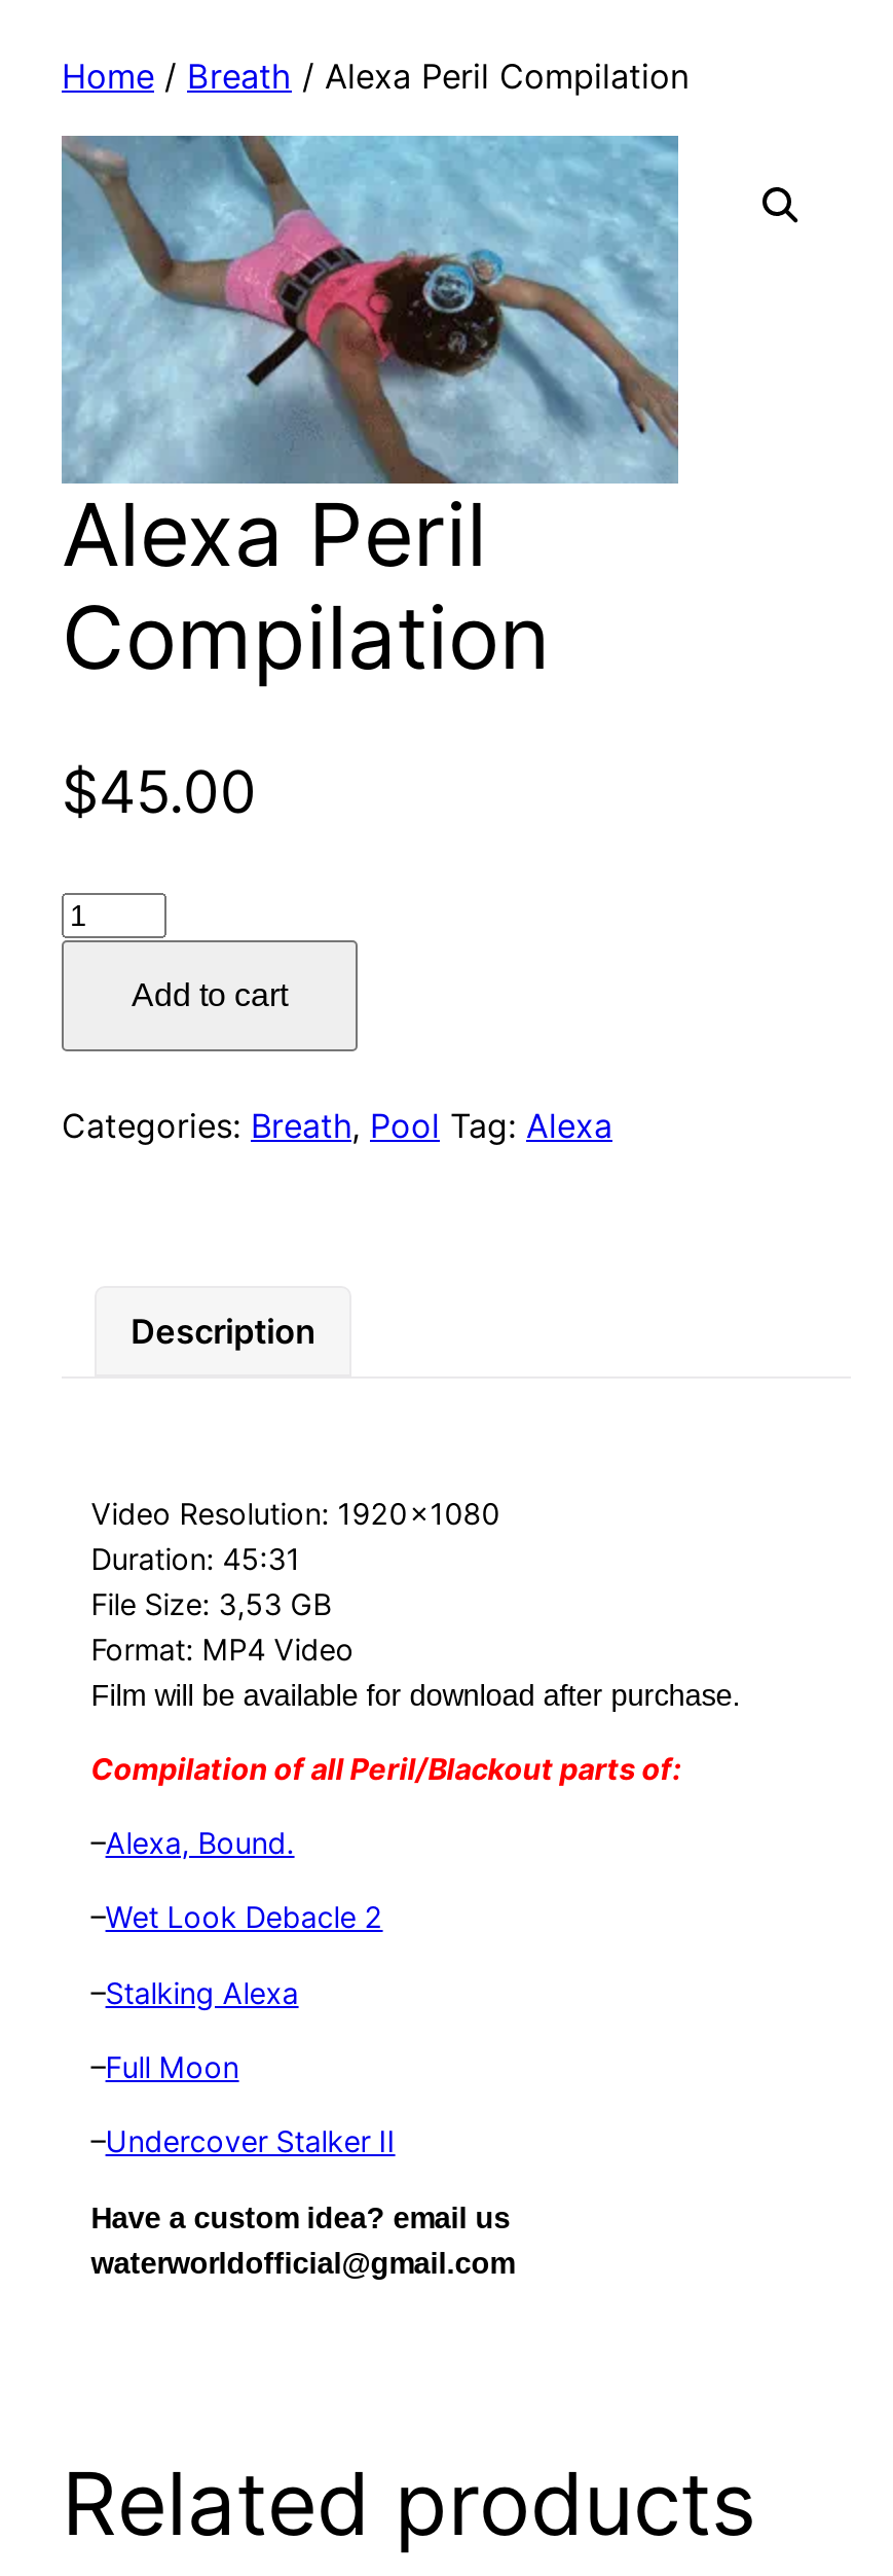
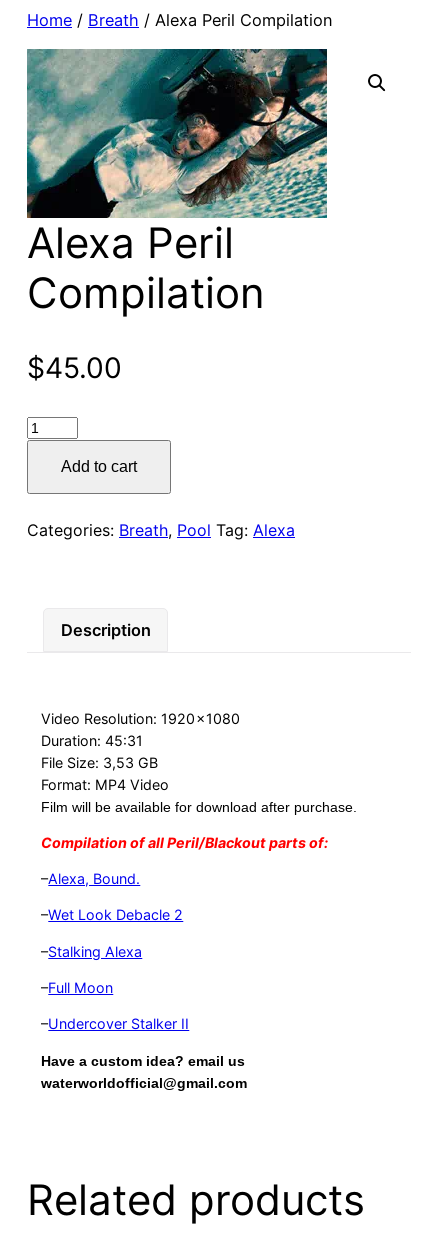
[62,134,680,484] [image] -> [26,48,328,218] [image]

